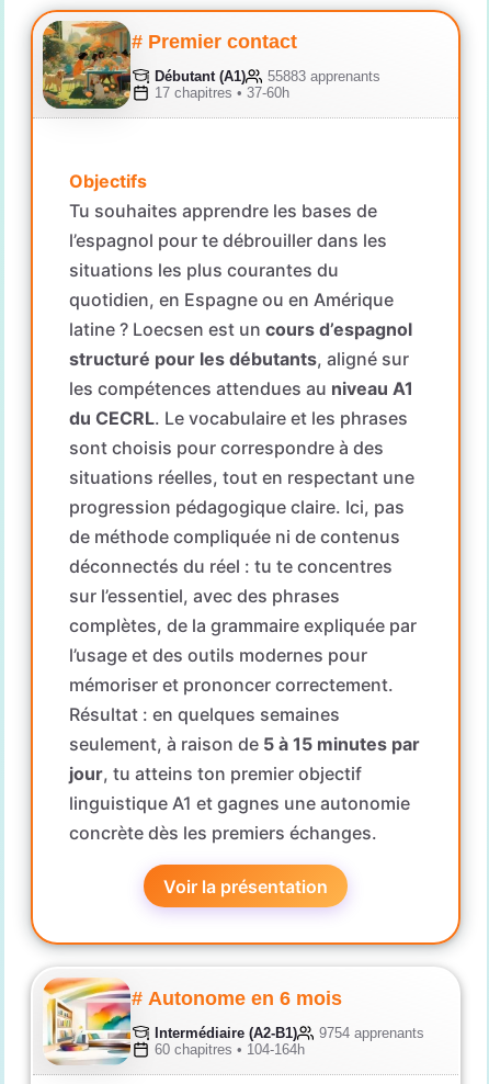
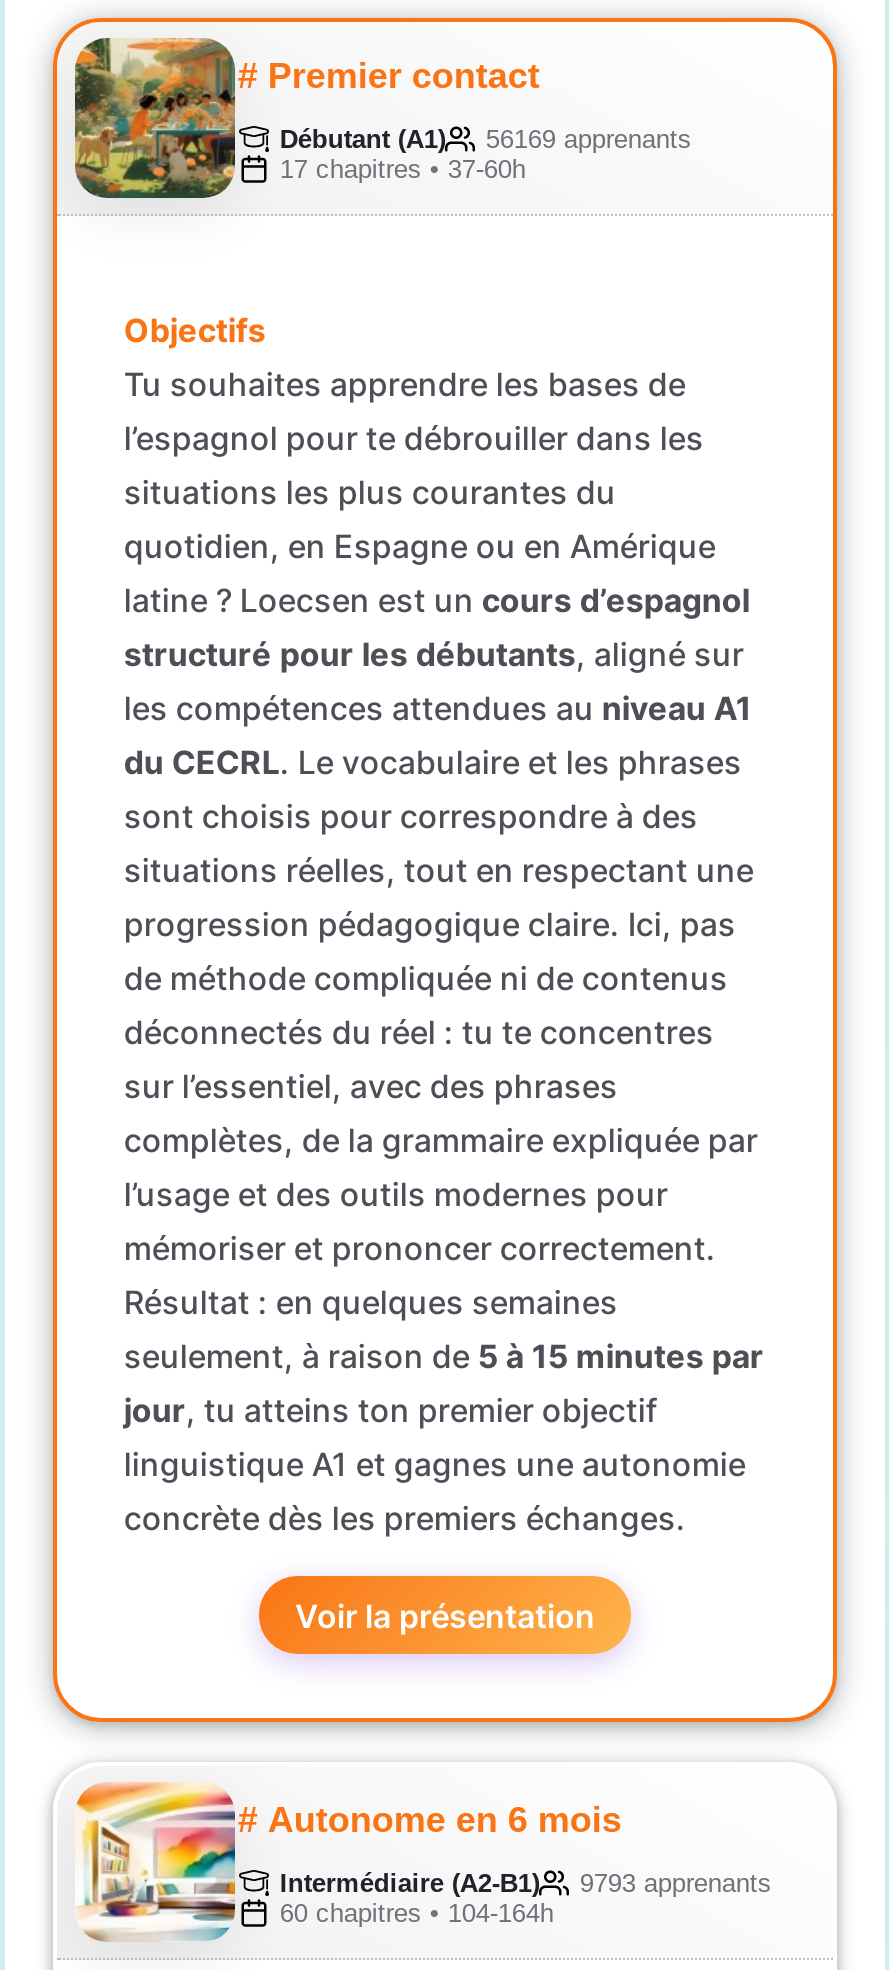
[268,67,381,84] 55883 apprenants -> [486,123,692,153] 56169 apprenants
[155,1024,425,1041] Intermédiaire (A2-B1) 9754 apprenants -> [280,1867,772,1897] Intermédiaire (A2-B1) 9793 apprenants

